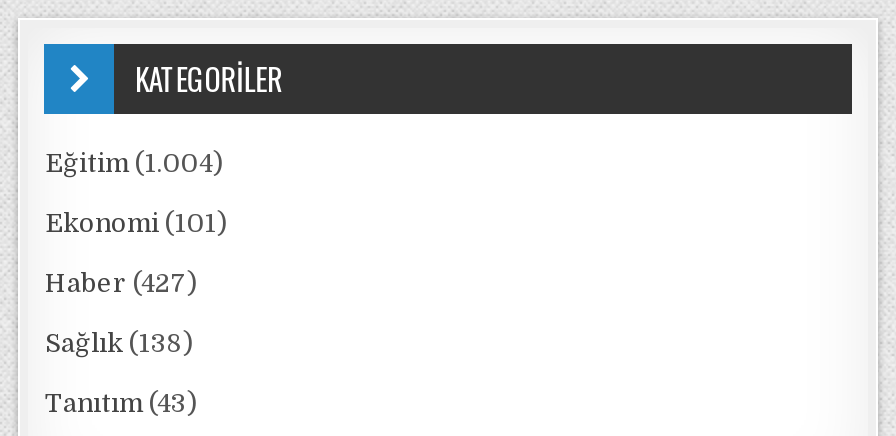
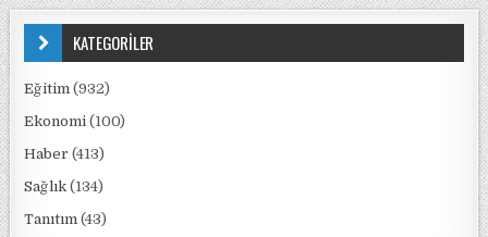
[45,148,223,178] Eğitim (1.004) -> [25,80,111,97] Eğitim (932)
[45,208,227,238] Ekonomi (101) -> [25,113,126,129] Ekonomi (100)
[45,268,197,298] Haber (427) -> [25,146,105,162] Haber (413)
[45,328,193,358] Sağlık (138) -> [25,178,104,195] Sağlık (134)

